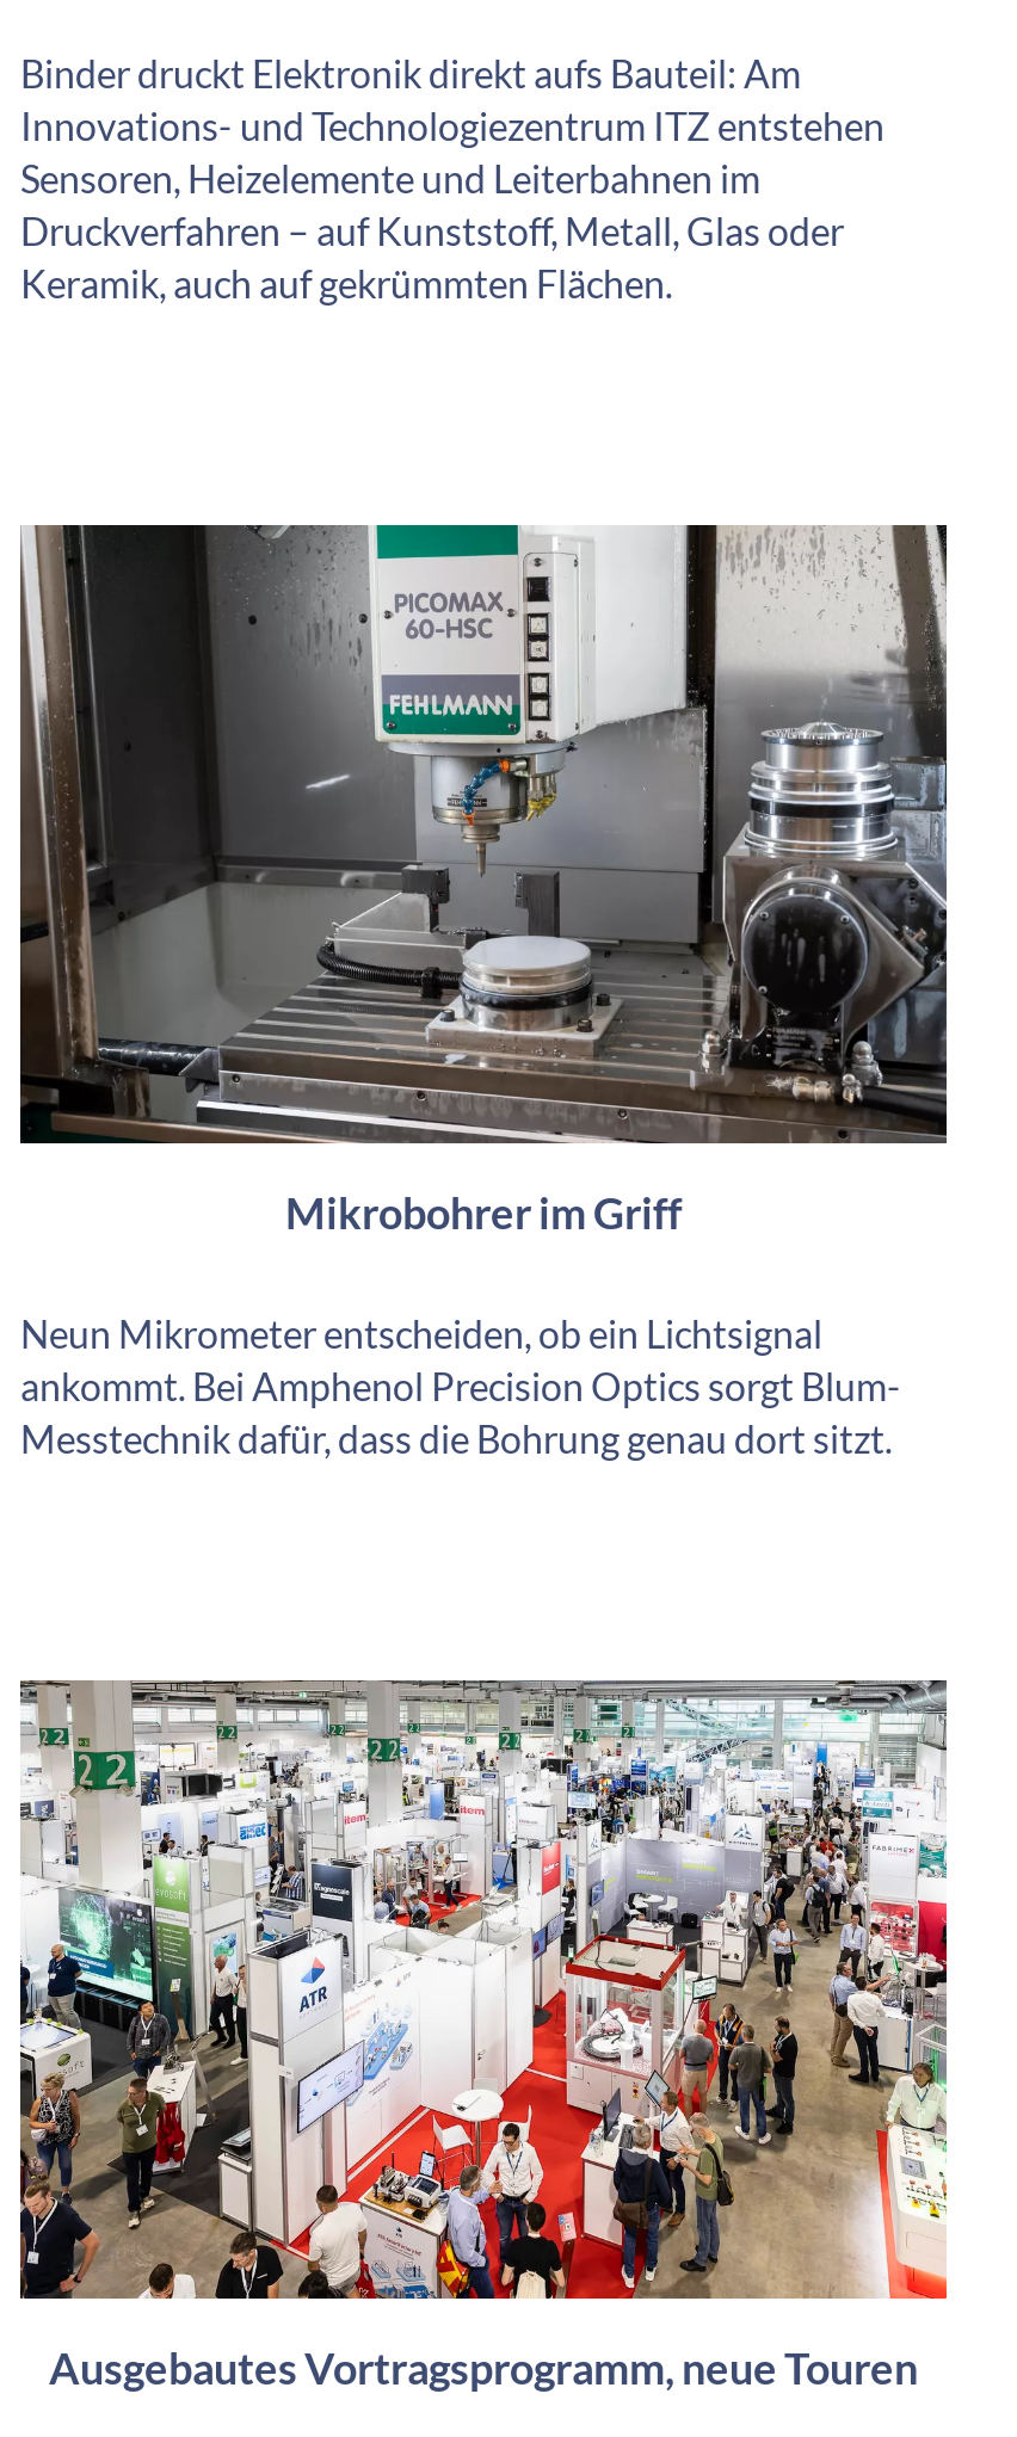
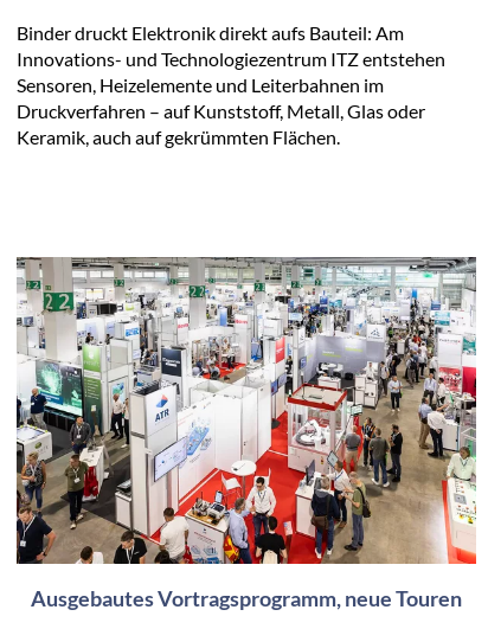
[18,523,949,1460] [image] | Mikrobohrer im Griff | Neun Mikrometer entscheiden, ob ein Lichtsignal | ankommt. Bei Amphenol Precision Optics sorgt Blum- | Messtechnik dafür, dass die Bohrung genau dort sitzt. -> none

